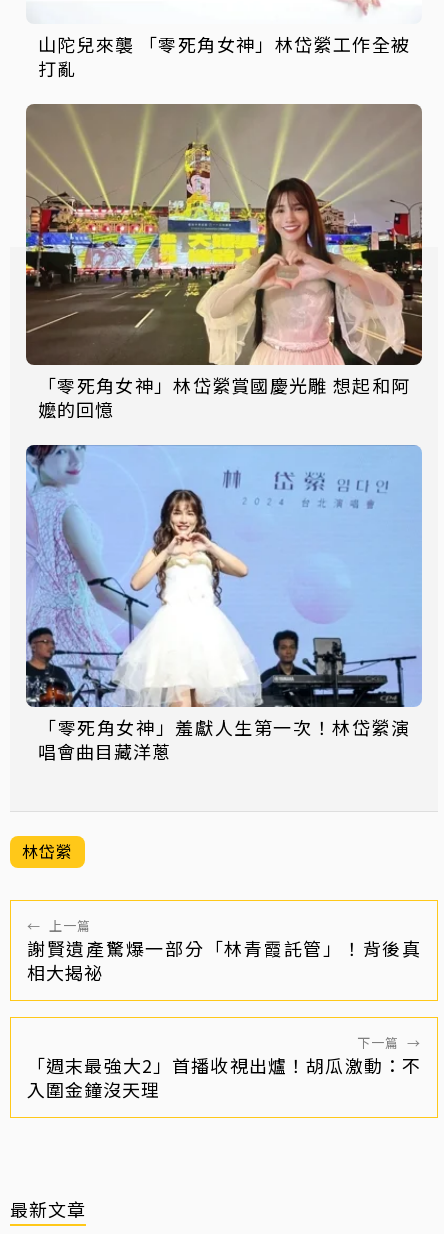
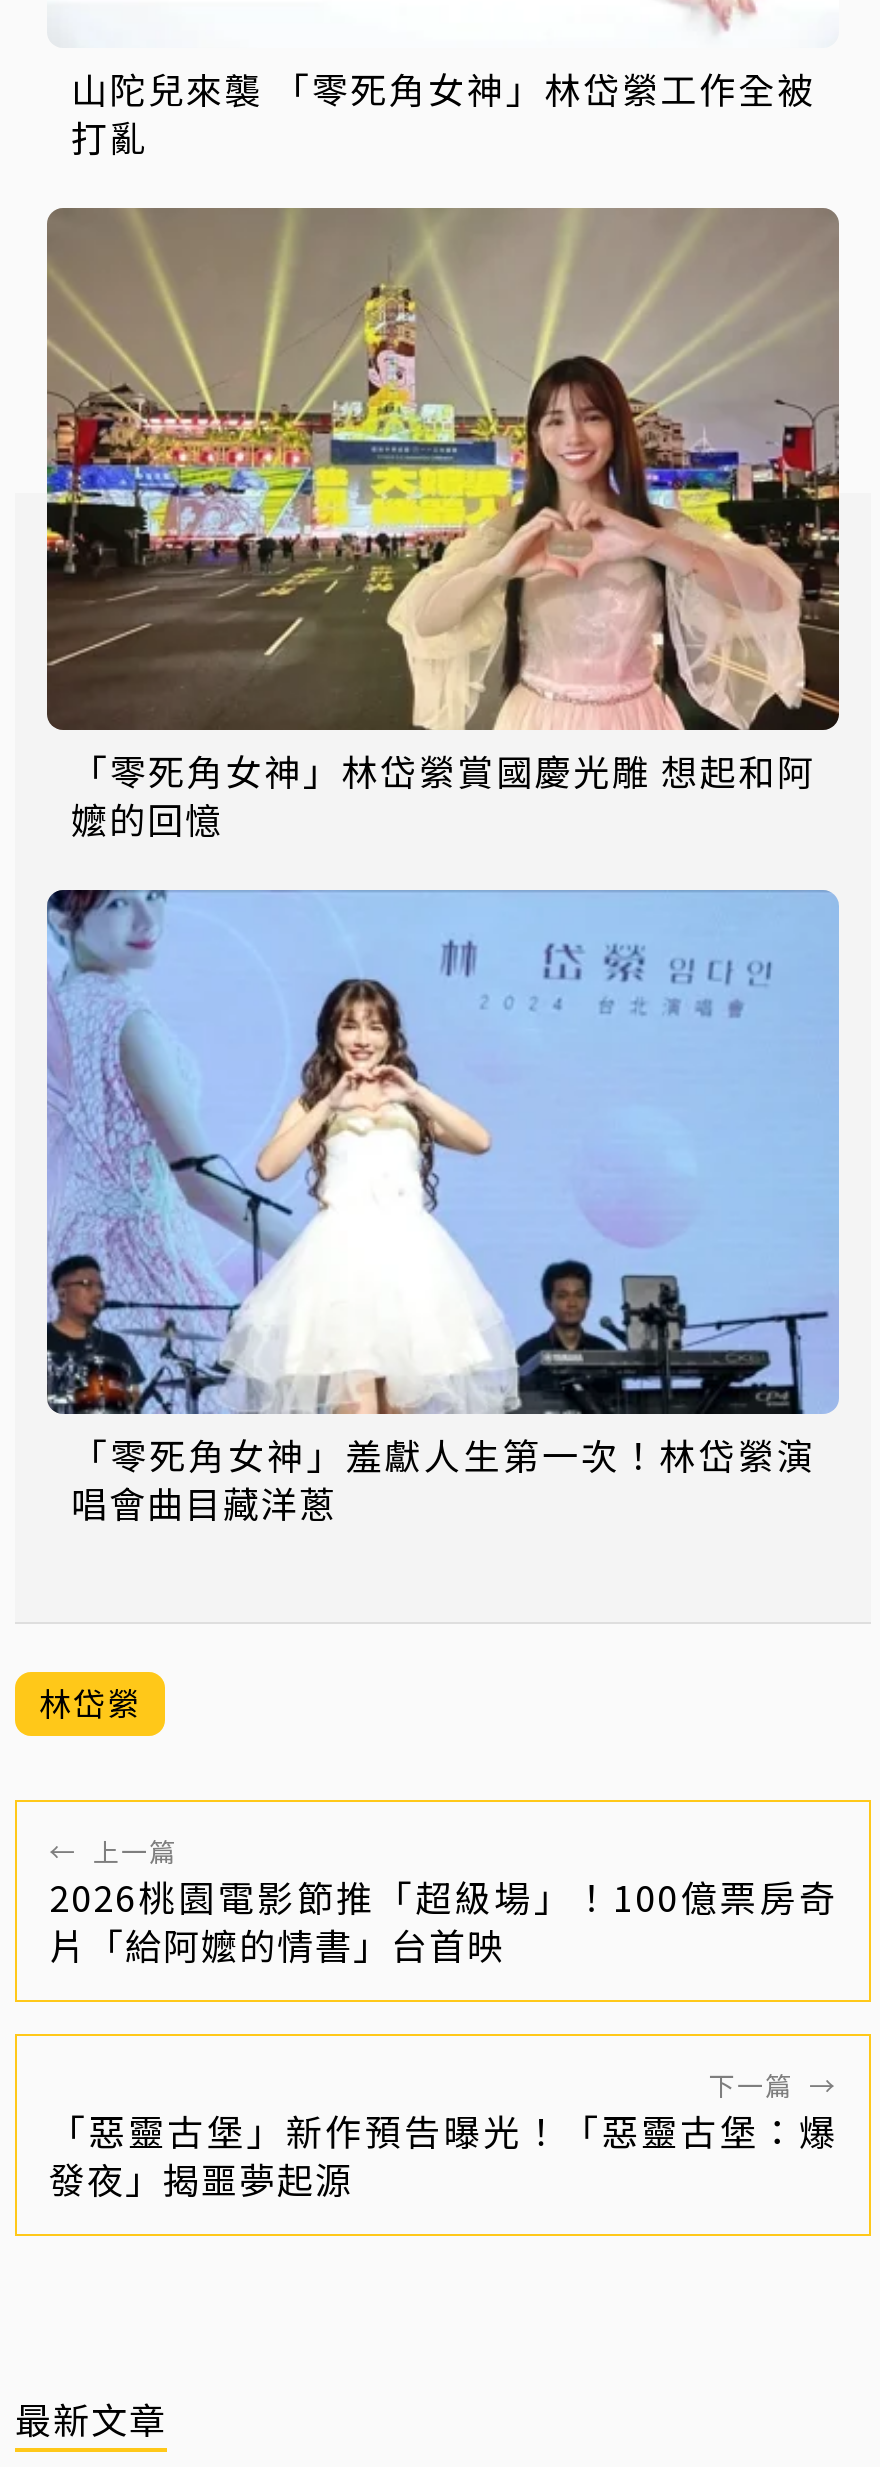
[27,935,421,985] 謝賢遺產驚爆一部分「林青霞託管」！背後真 | 相大揭祕 -> [49,1869,837,1969] 2026桃園電影節推「超級場」！100億票房奇 | 片「給阿嬤的情書」台首映
[27,1052,421,1102] 「週末最強大2」首播收視出爐！胡瓜激動：不 | 入圍金鐘沒天理 -> [49,2103,837,2203] 「惡靈古堡」新作預告曝光！「惡靈古堡：爆 | 發夜」揭噩夢起源

